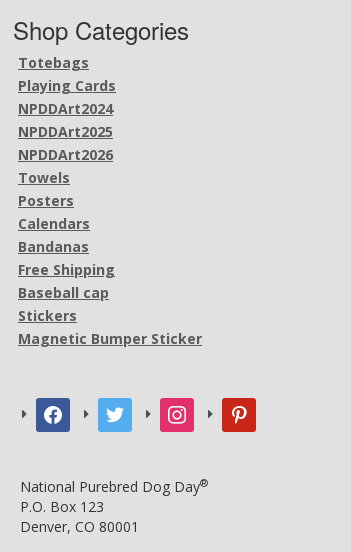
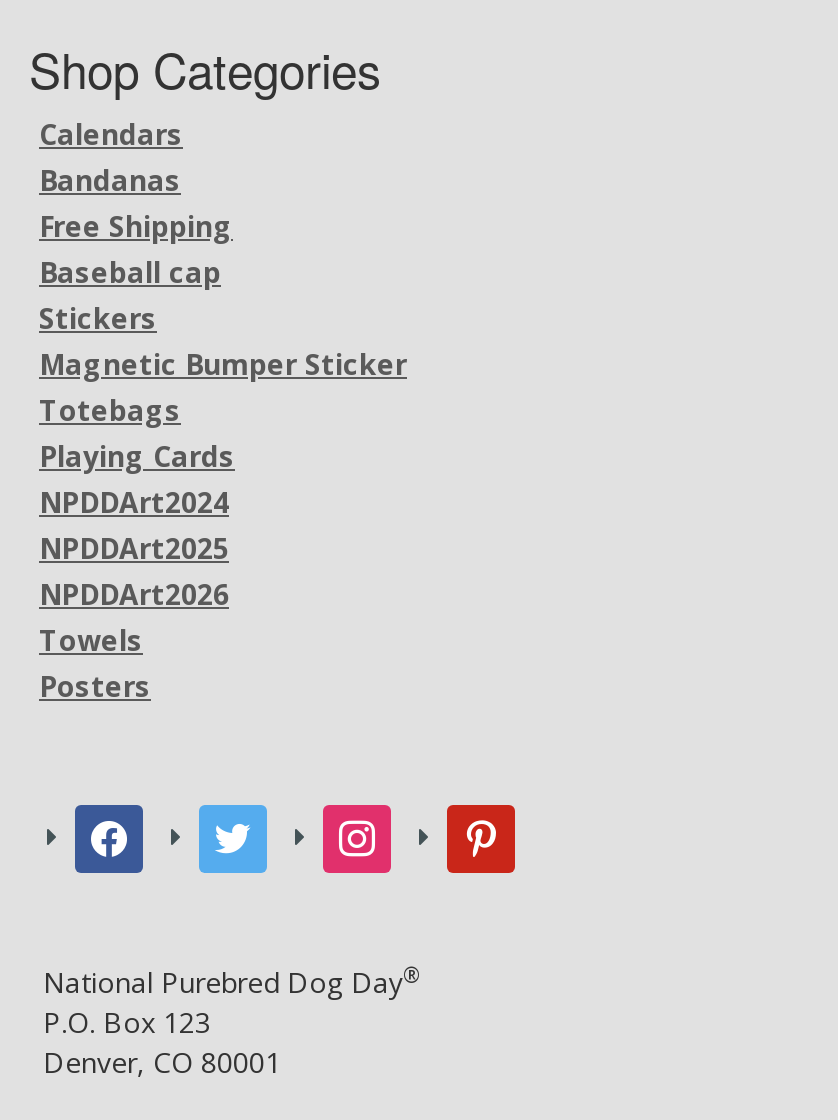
moved [18,53,116,210] -> [39,391,235,705]: Totebags | Playing Cards | NPDDArt2024 | NPDDArt2025 | NPDDArt2026 | Towels | Posters
moved [18,214,202,348] -> [39,115,407,383]: Calendars | Bandanas | Free Shipping | Baseball cap | Stickers | Magnetic Bumper Sticker

